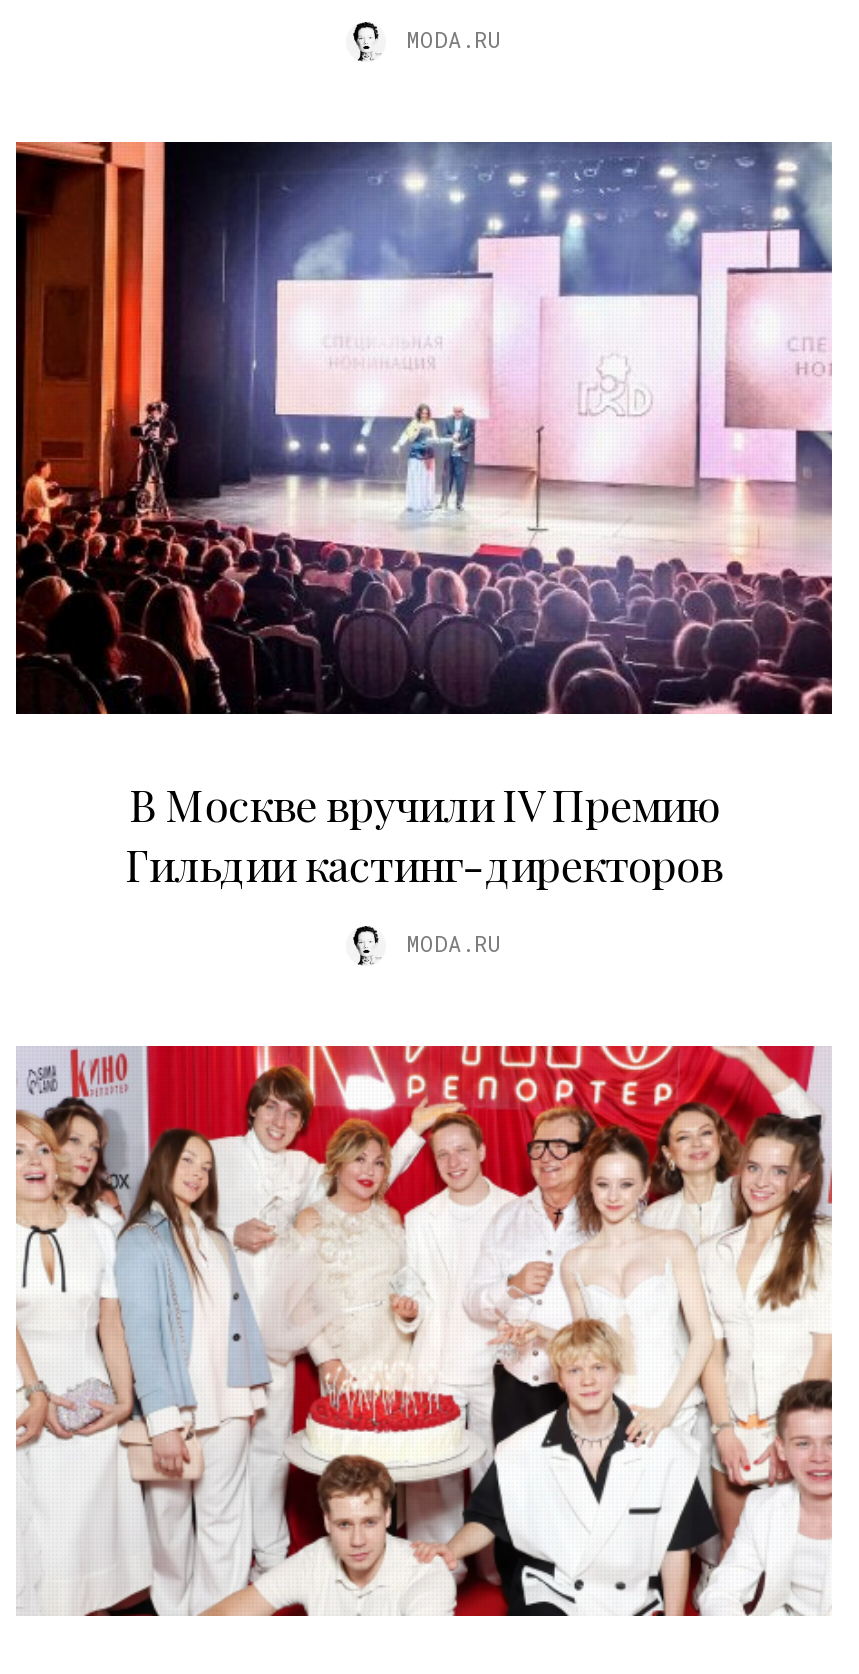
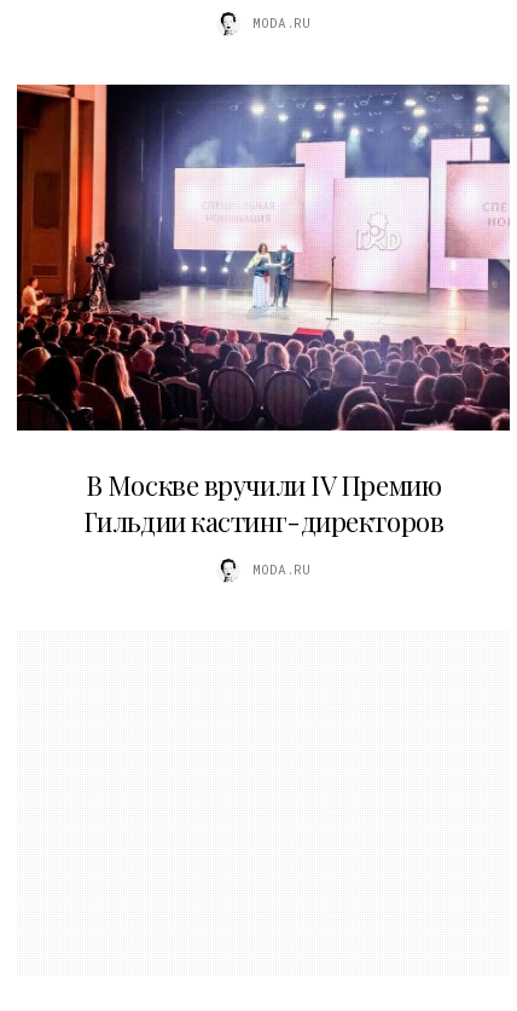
[14,1044,834,1618] [image] -> none

